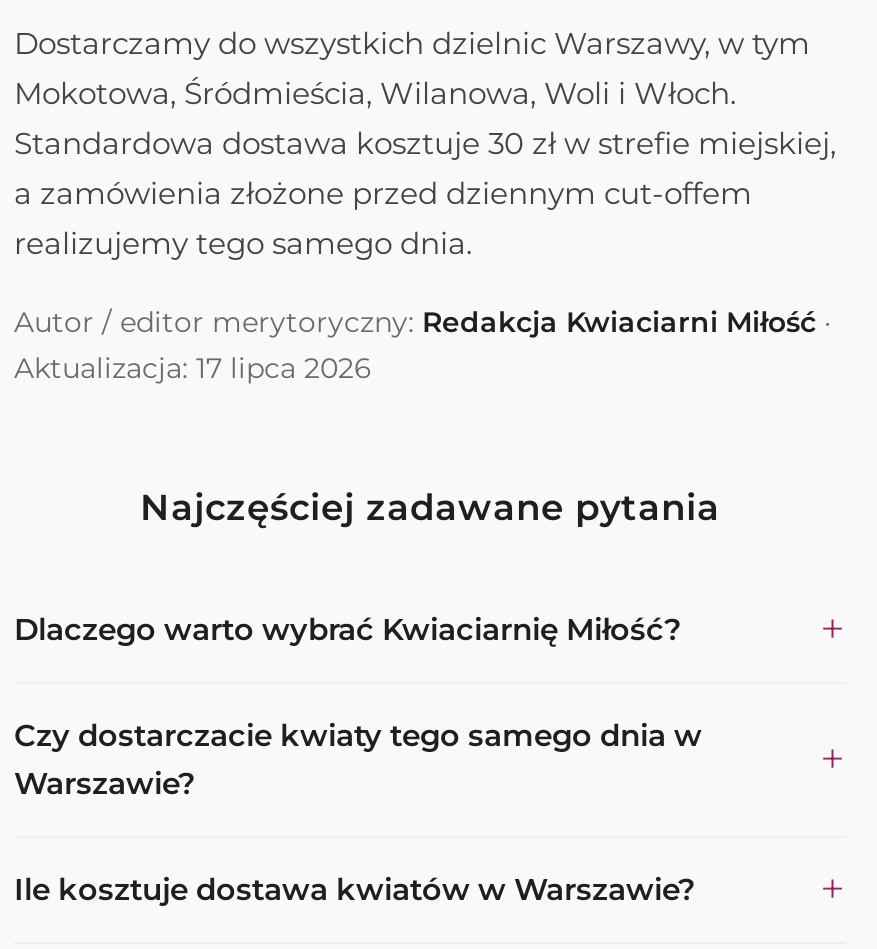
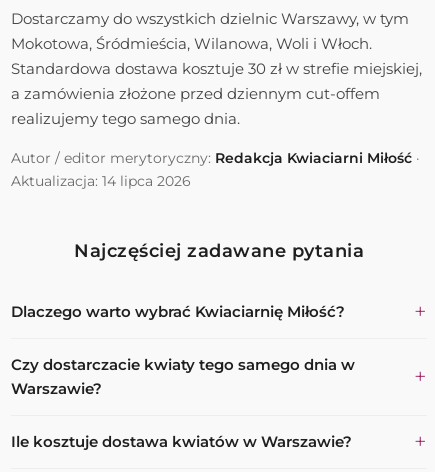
[14,350,372,386] Aktualizacja: 17 lipca 2026 -> [11,172,191,190] Aktualizacja: 14 lipca 2026

